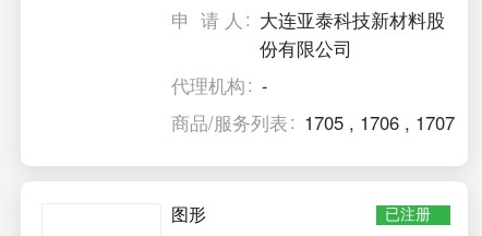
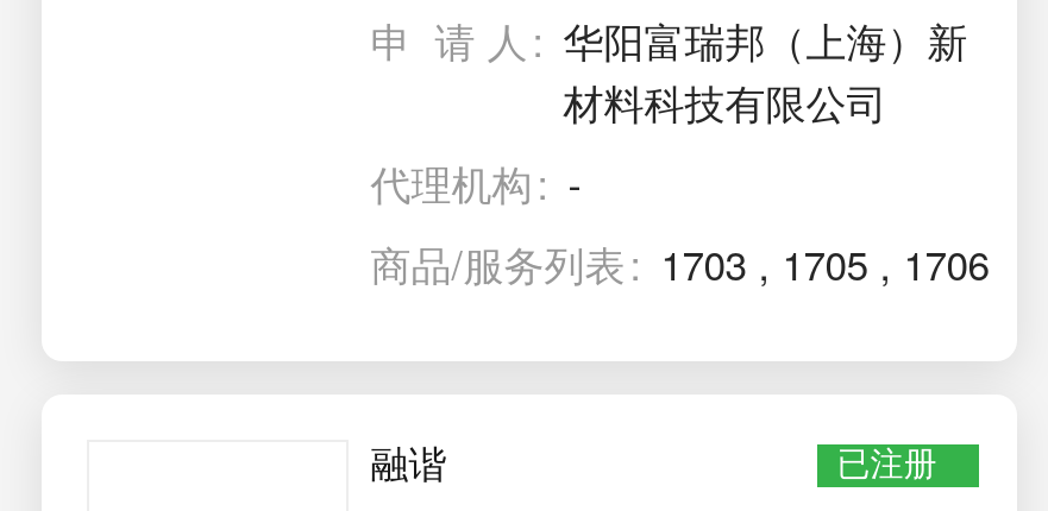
[260,7,445,61] 大连亚泰科技新材料股 | 份有限公司 -> [563,13,968,132] 华阳富瑞邦（上海）新 | 材料科技有限公司
[172,109,455,135] 商品/服务列表 1705, 1706, 1707 -> [371,236,989,294] 商品/服务列表 1703, 1705, 1706
[172,205,206,224] 图形 -> [371,445,447,485] 融谐

